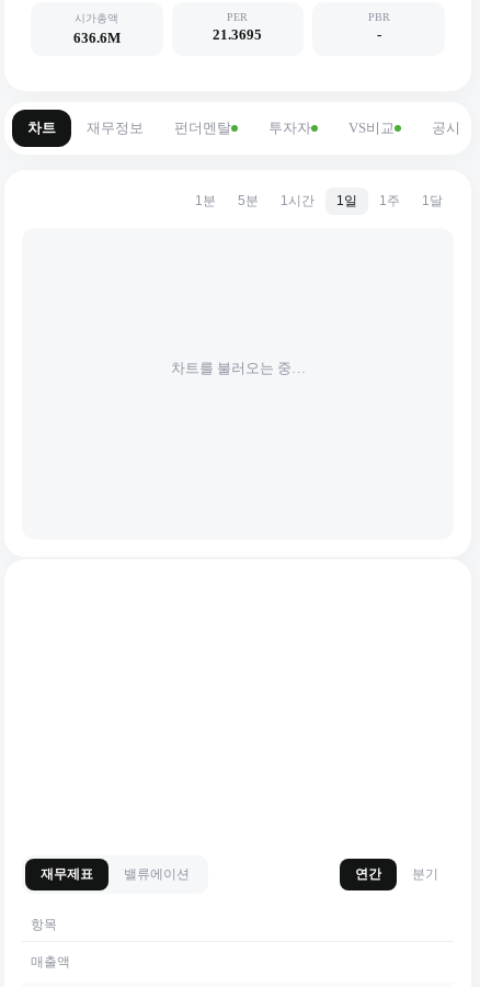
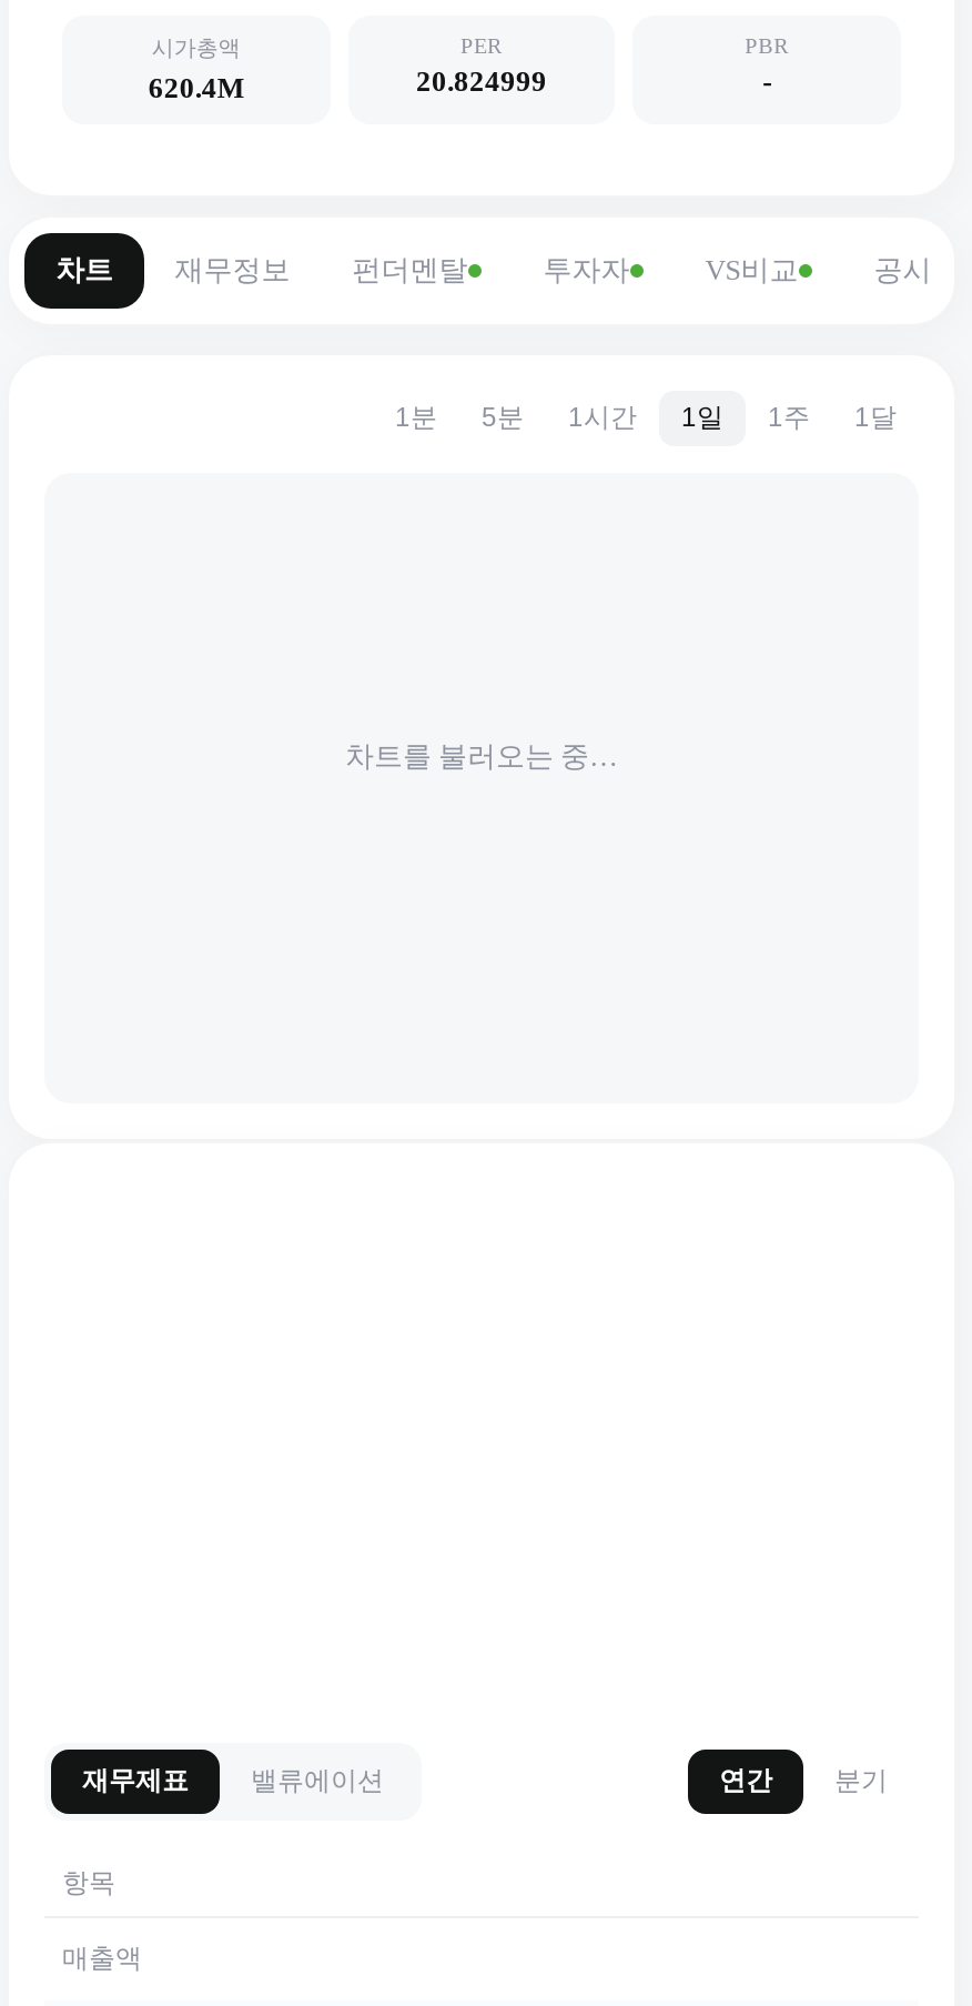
[73,30,120,46] 636.6M -> [148,71,244,104] 620.4M
[213,26,262,43] 21.3695 -> [416,64,547,97] 20.824999

